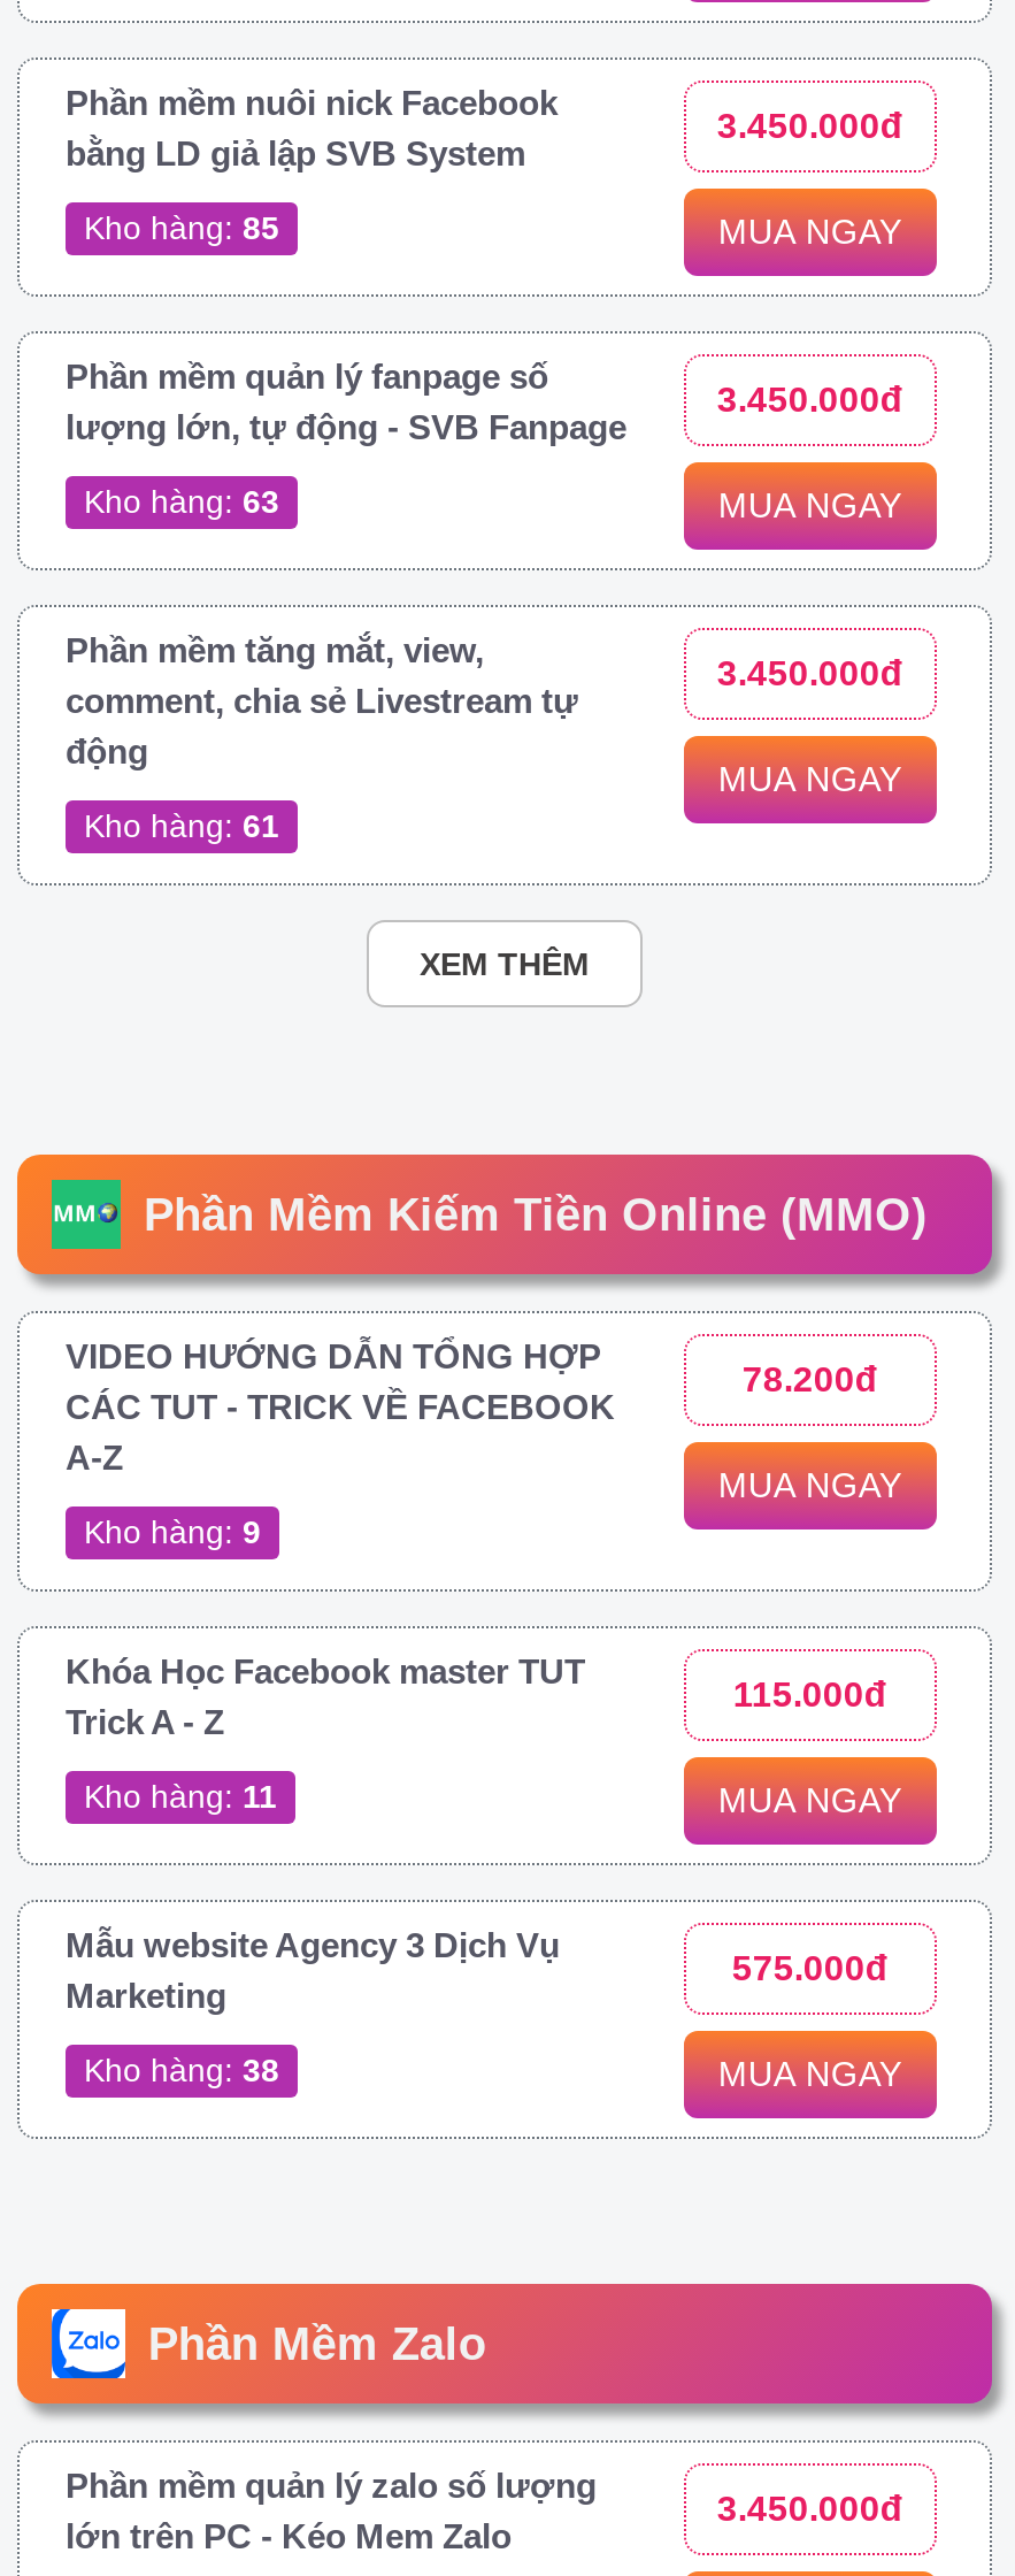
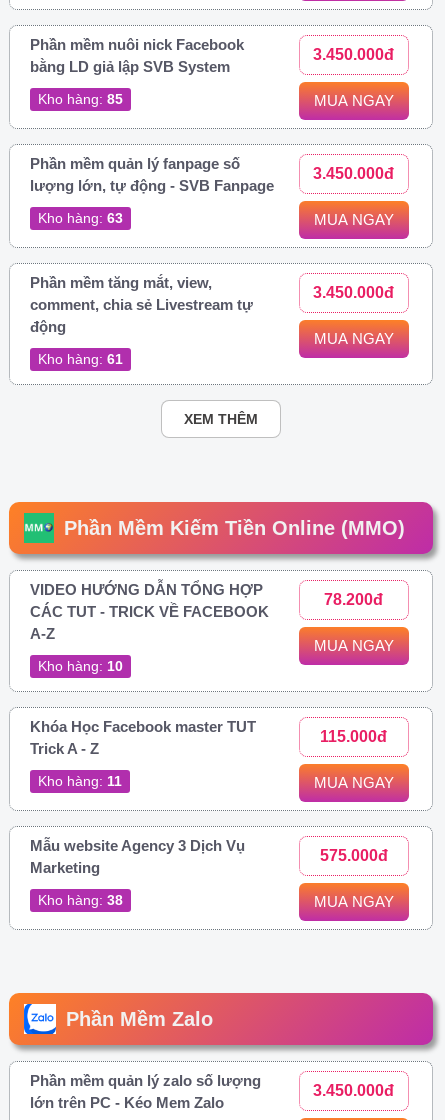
[84,1514,261,1551] Kho hàng: 9 -> [38,658,123,674] Kho hàng: 10

